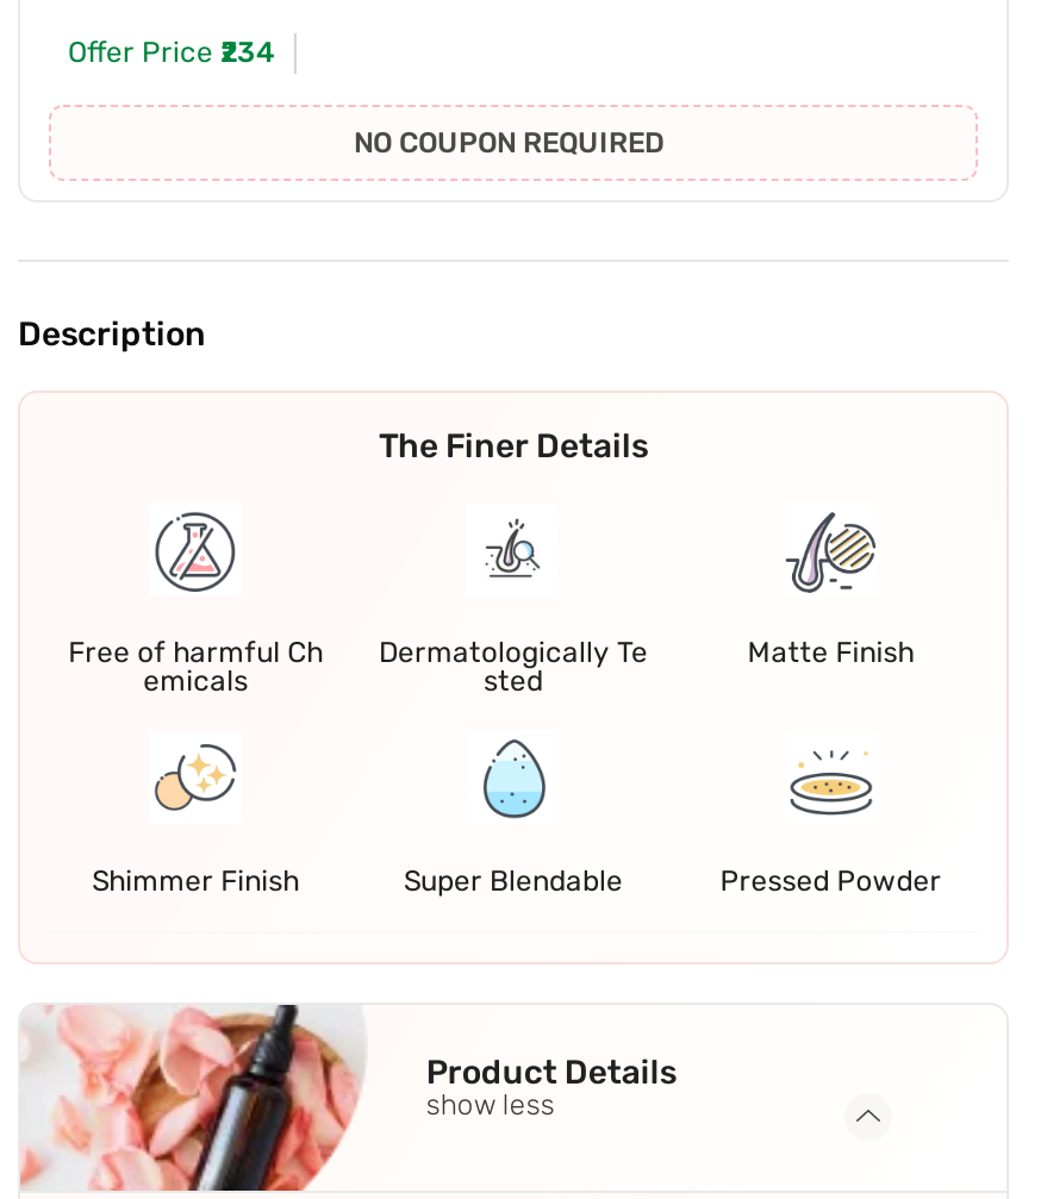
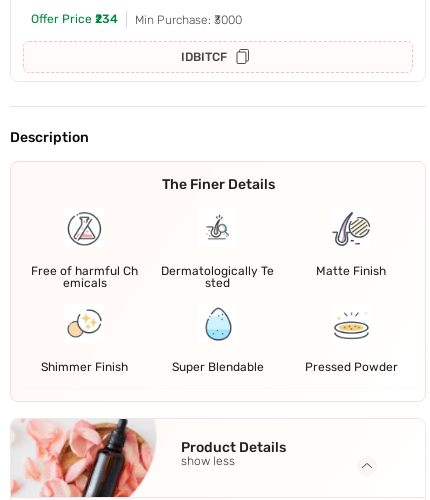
[354,127,663,160] NO COUPON REQUIRED -> [135,13,242,64] Min Purchase: ₹3000 | IDBITCF

